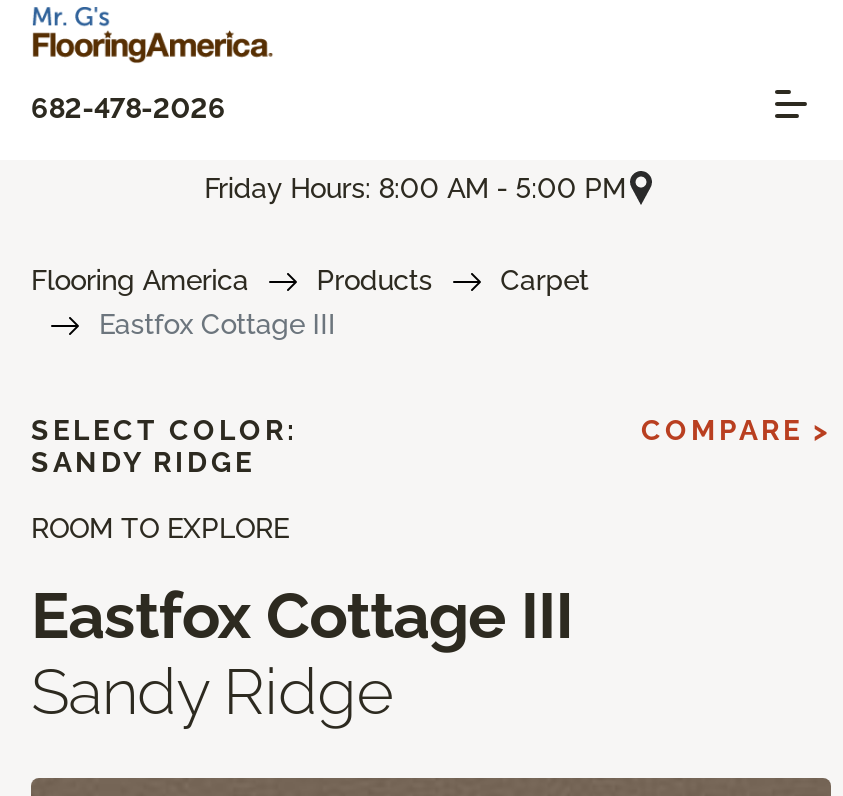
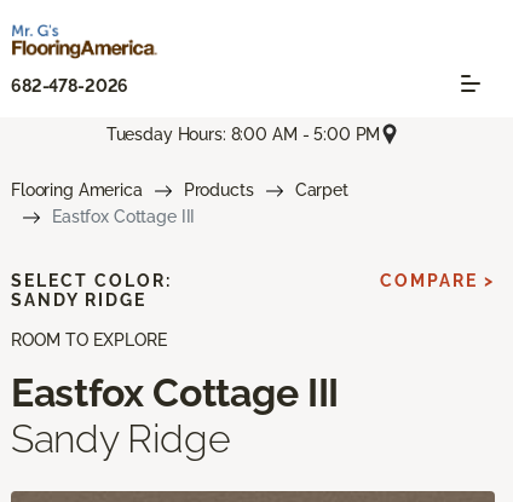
[204,171,626,203] Friday Hours: 8:00 AM - 5:00 PM -> [106,124,380,144] Tuesday Hours: 8:00 AM - 5:00 PM

